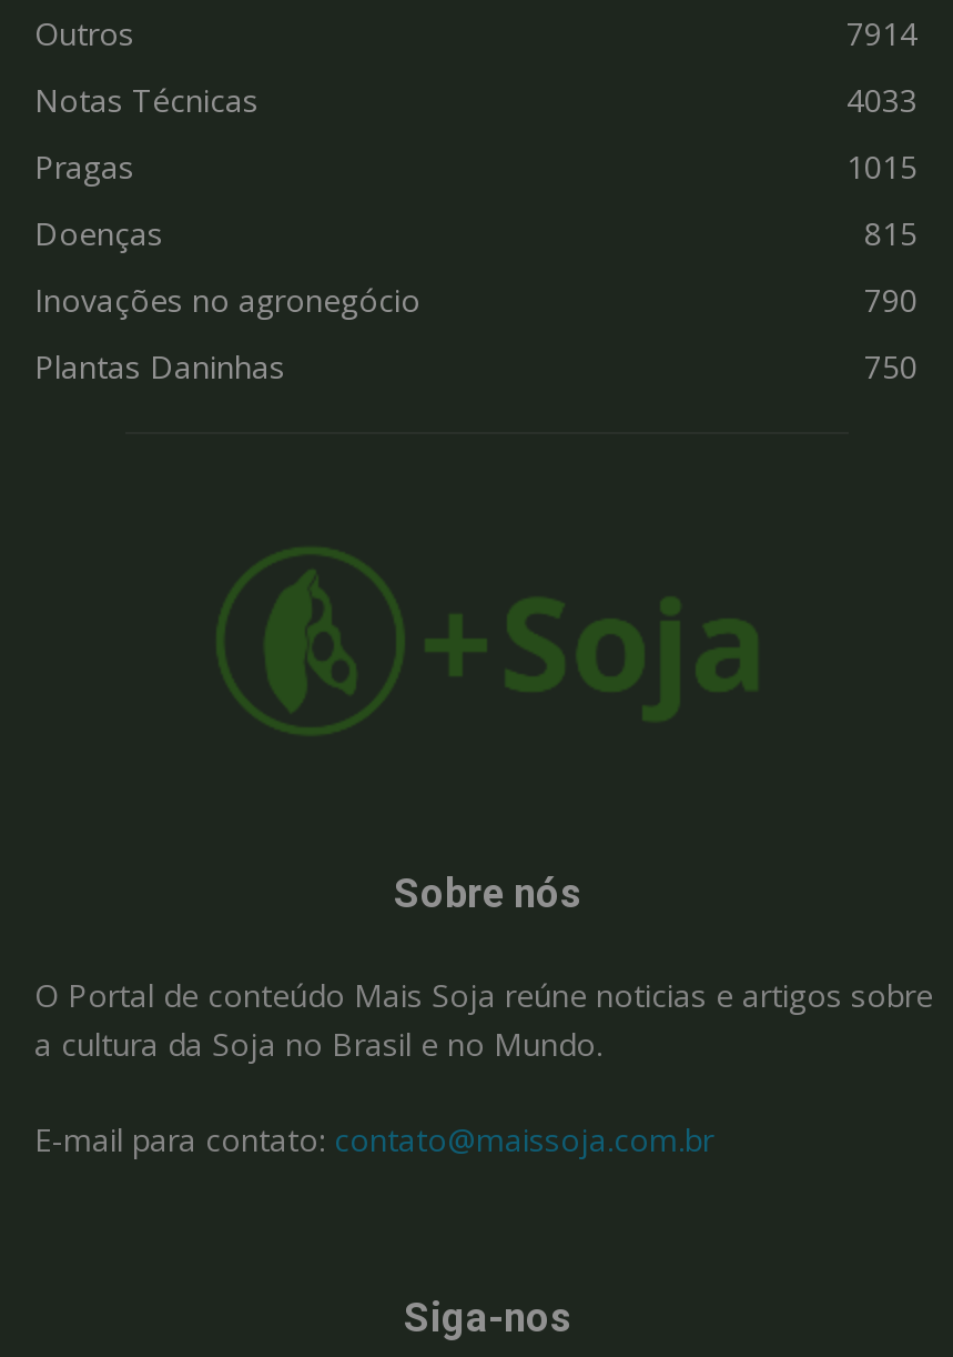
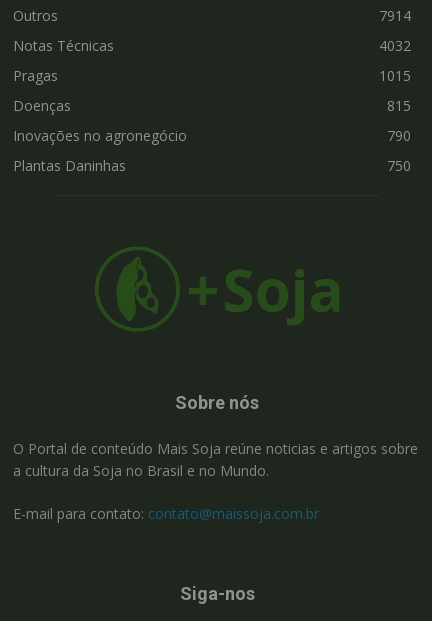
[846,80,917,122] 4033 -> [379,36,411,55] 4032

